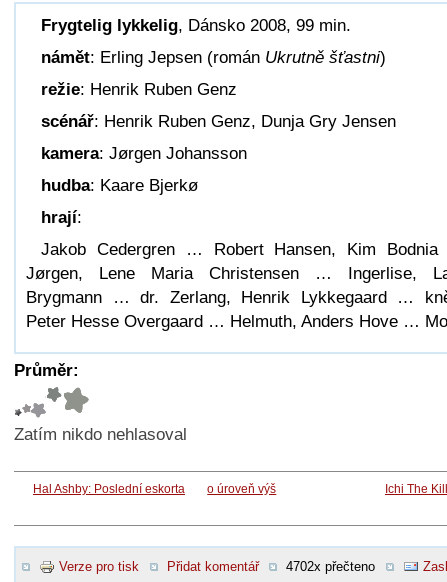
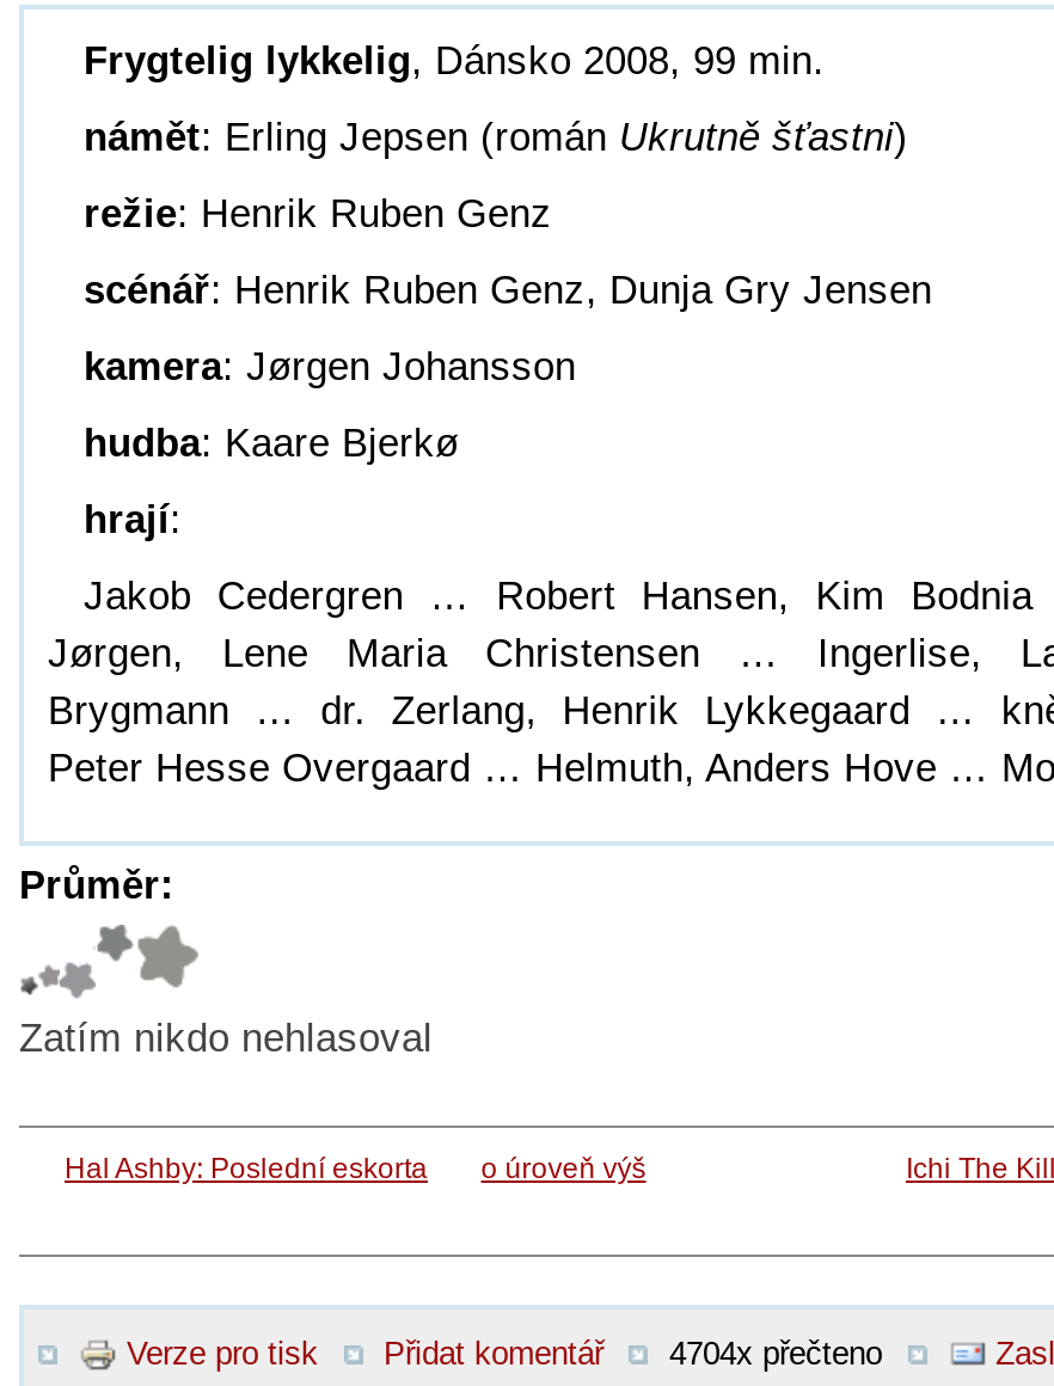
[59,558,375,573] Verze pro tisk Přidat komentář 4702x přečteno -> [127,1335,882,1370] Verze pro tisk Přidat komentář 4704x přečteno

